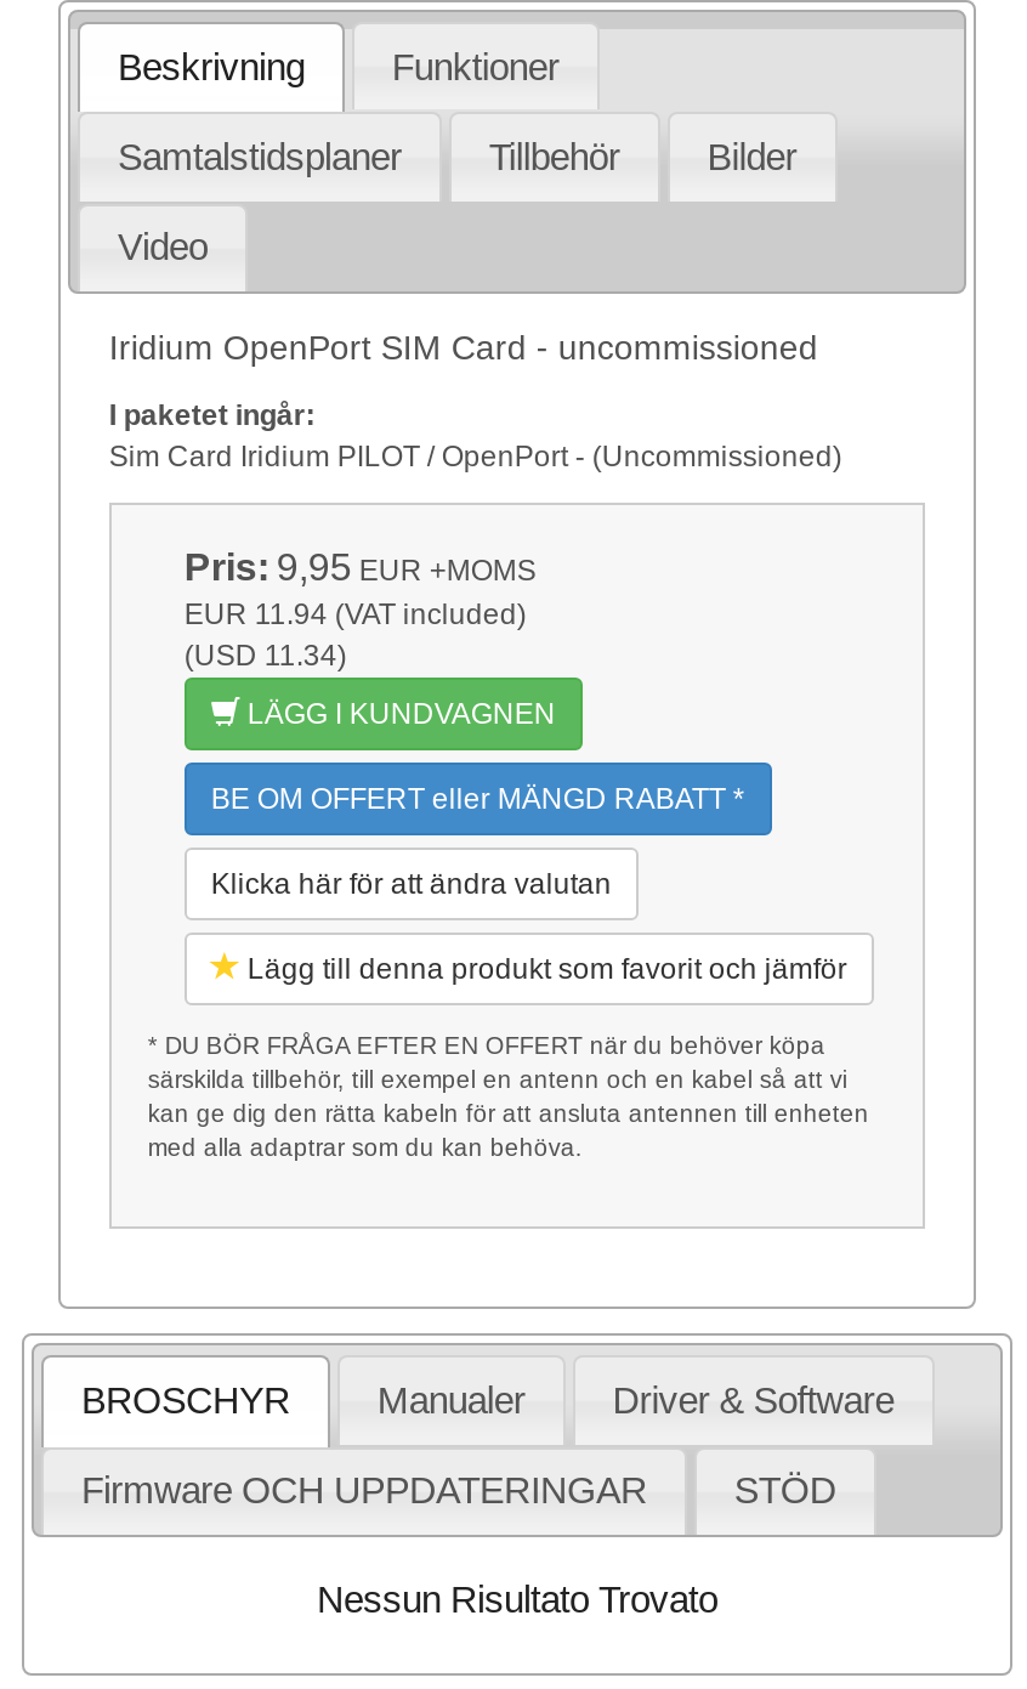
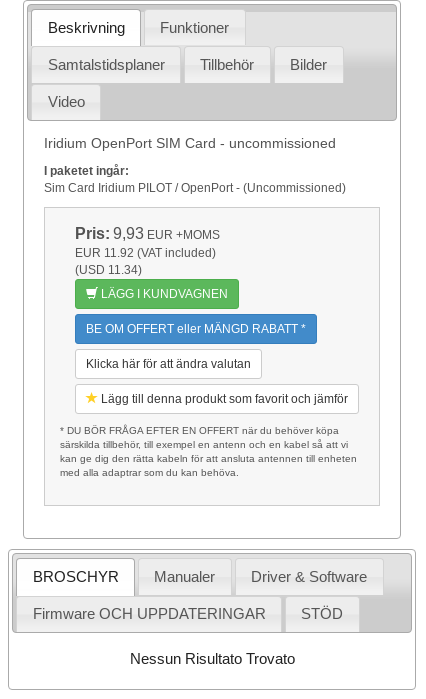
[184,546,536,588] Pris: 9,95 EUR +MOMS -> [75,225,220,242] Pris: 9,93 EUR +MOMS
[184,597,527,631] EUR 11.94 (VAT included) -> [75,246,216,260] EUR 11.92 (VAT included)

